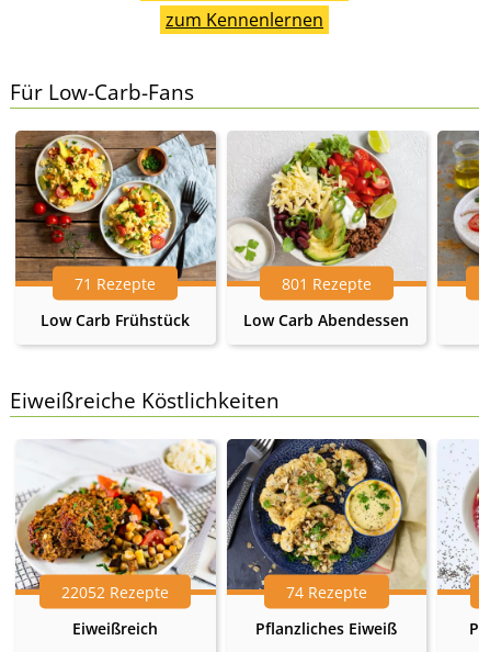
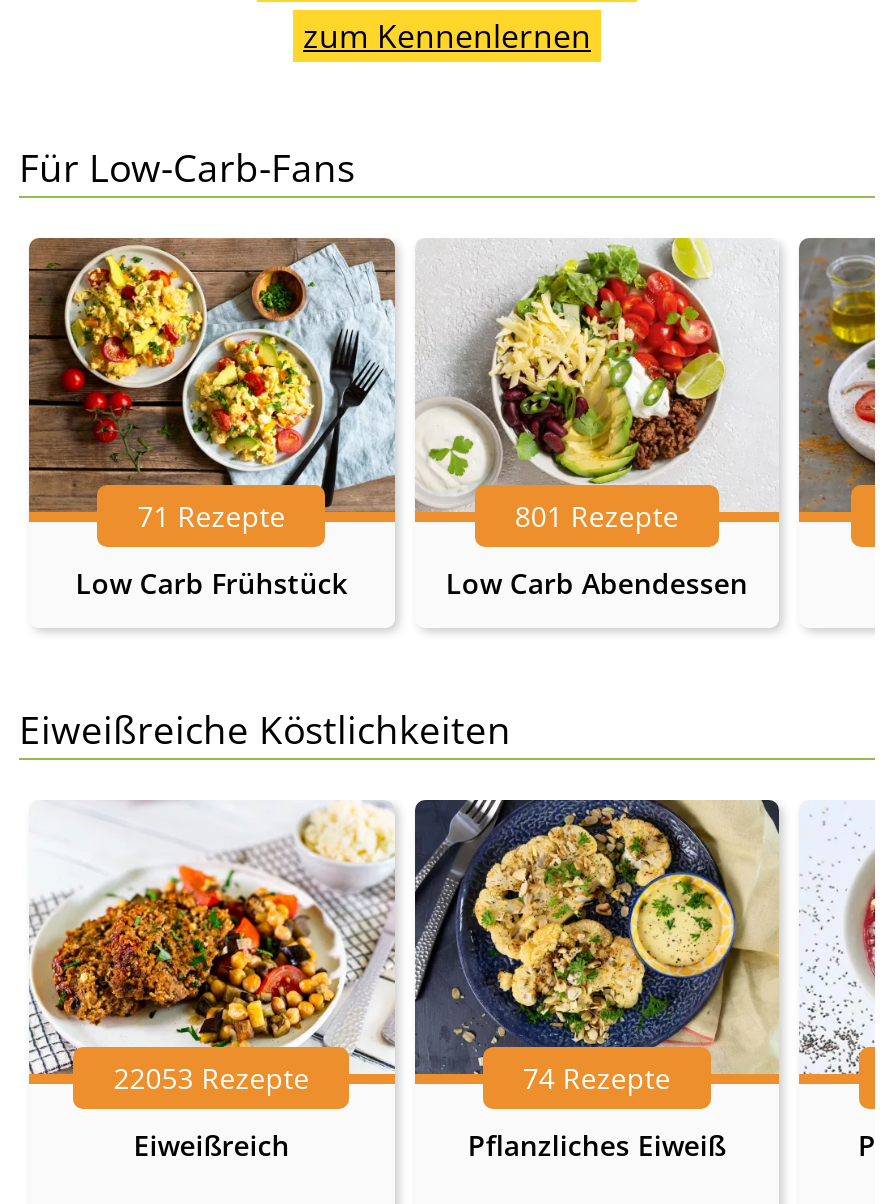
[62,582,169,602] 22052 Rezepte -> [114,1060,310,1098] 22053 Rezepte

